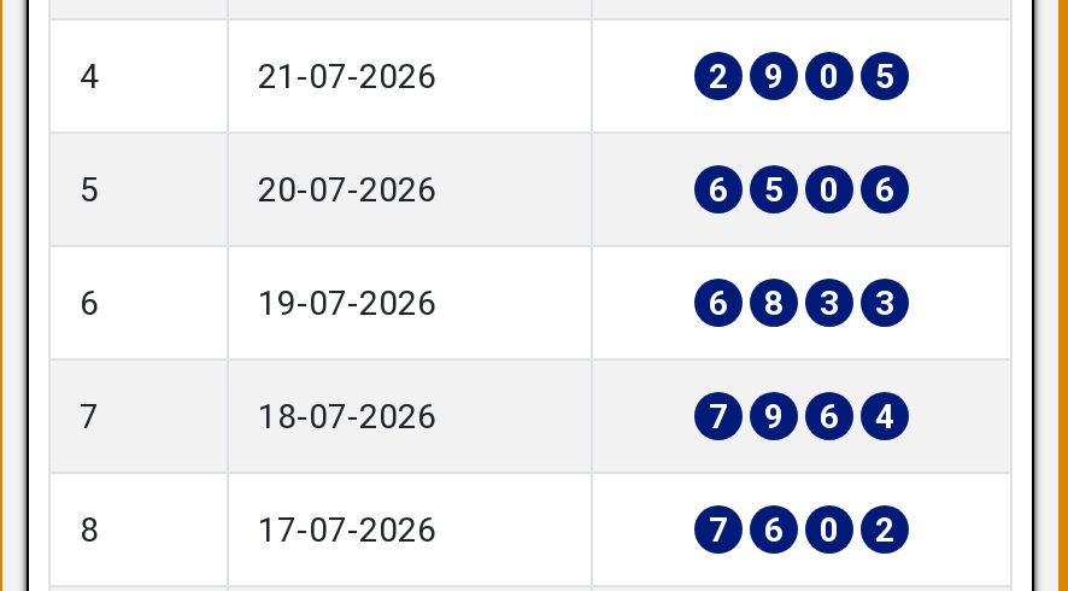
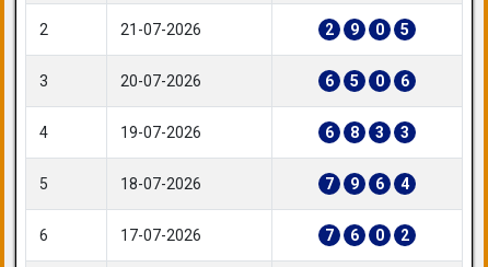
[80,56,99,94] 4 -> [39,20,48,38] 2
[80,169,99,208] 5 -> [39,72,48,89] 3
[80,282,99,321] 6 -> [39,123,48,141] 4
[80,396,99,434] 7 -> [39,175,48,192] 5
[80,509,99,548] 8 -> [39,226,48,244] 6

